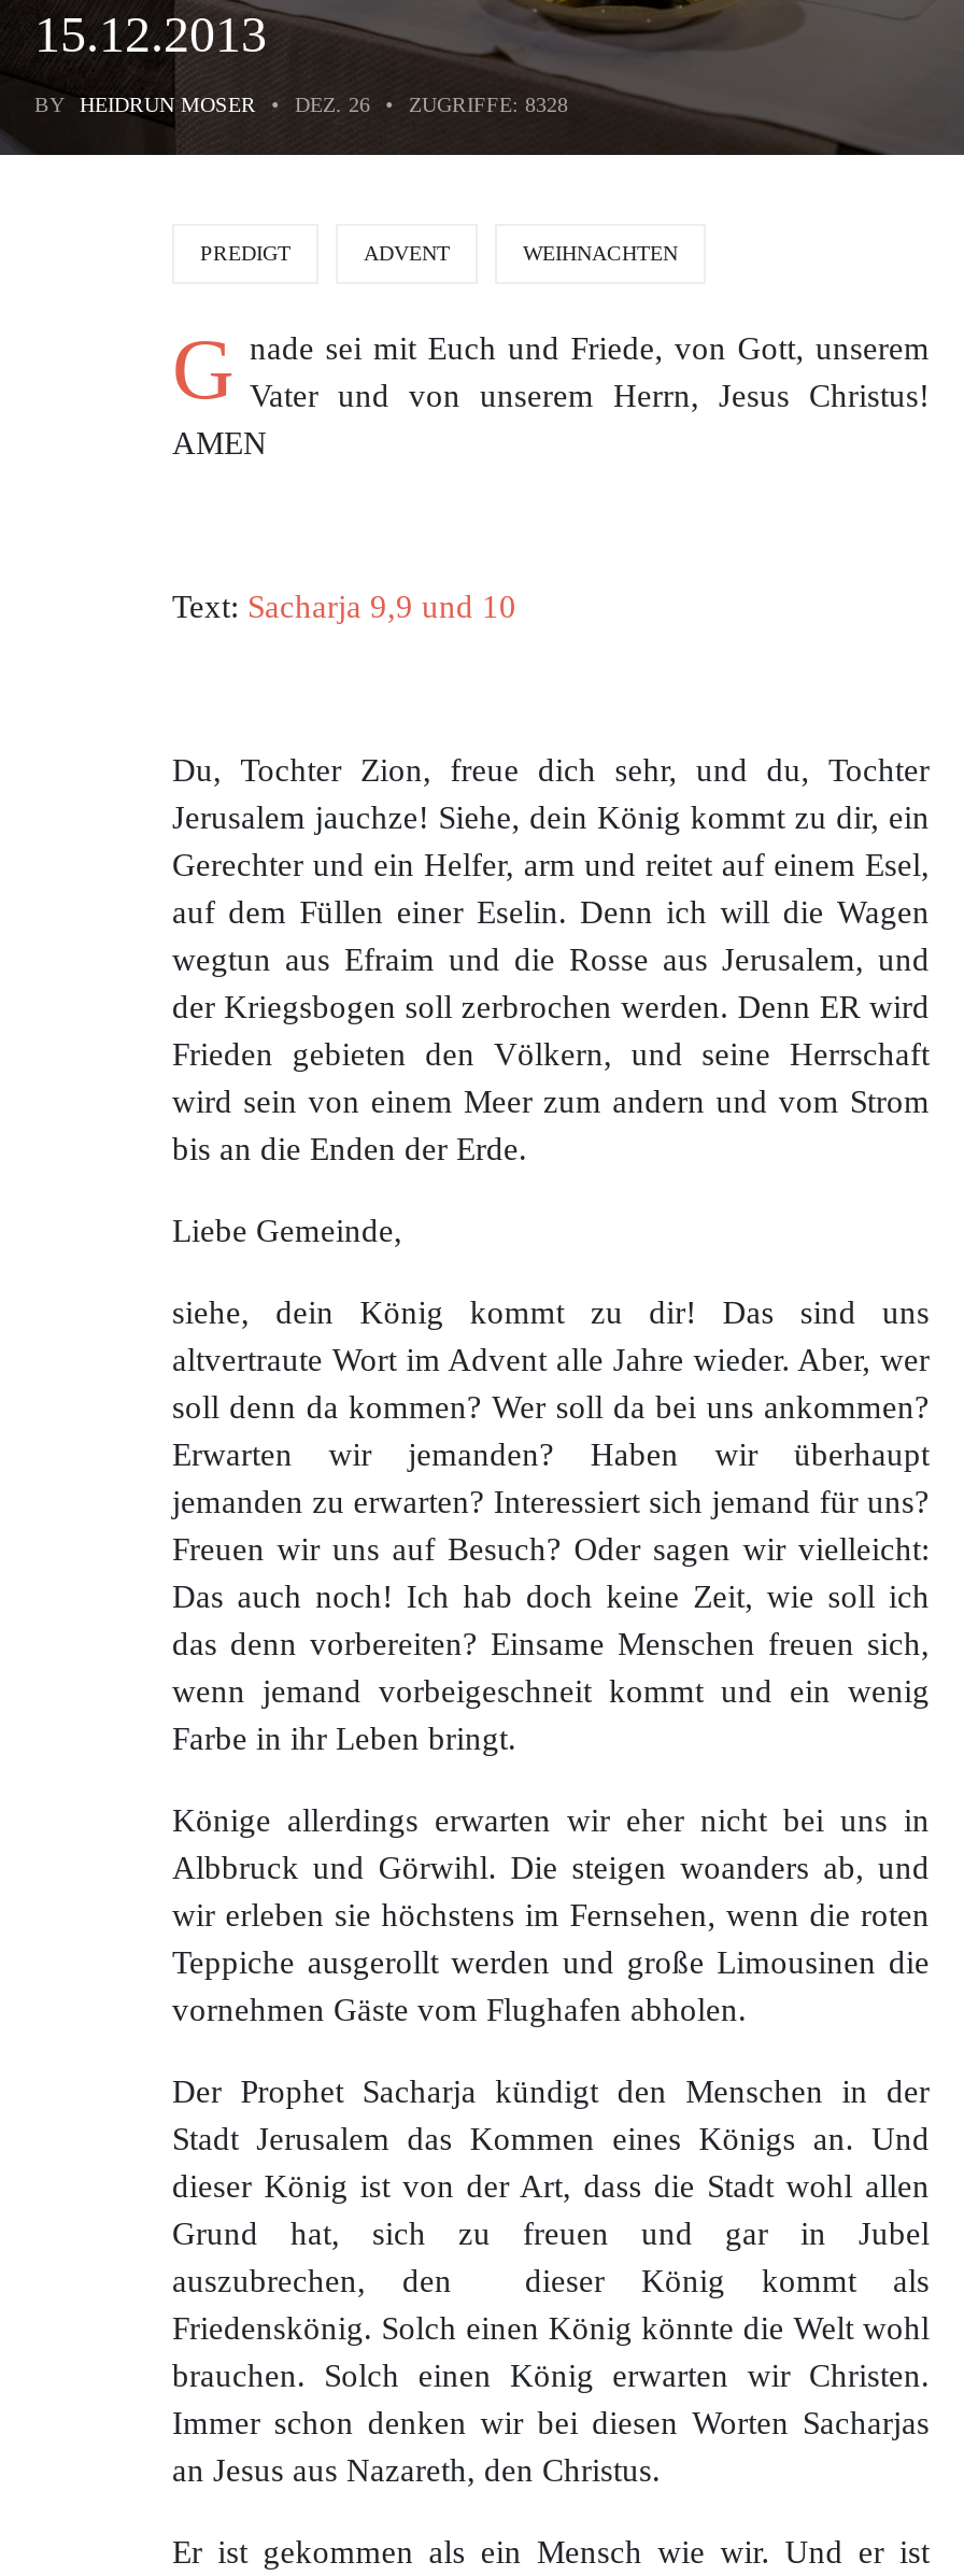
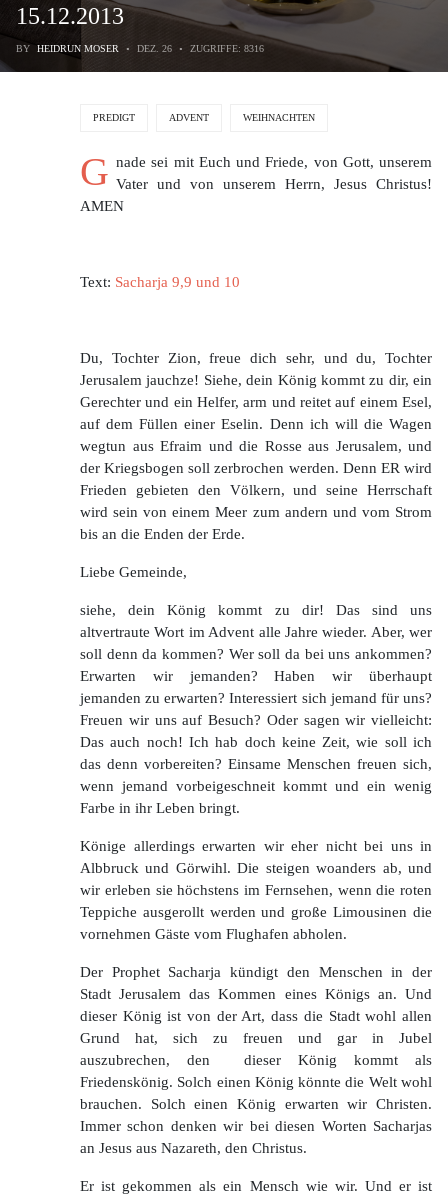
[34,92,568,116] BY HEIDRUN MOSER DEZ. 26 ZUGRIFFE: 8328 -> [16,43,264,54] BY HEIDRUN MOSER DEZ. 26 ZUGRIFFE: 8316

